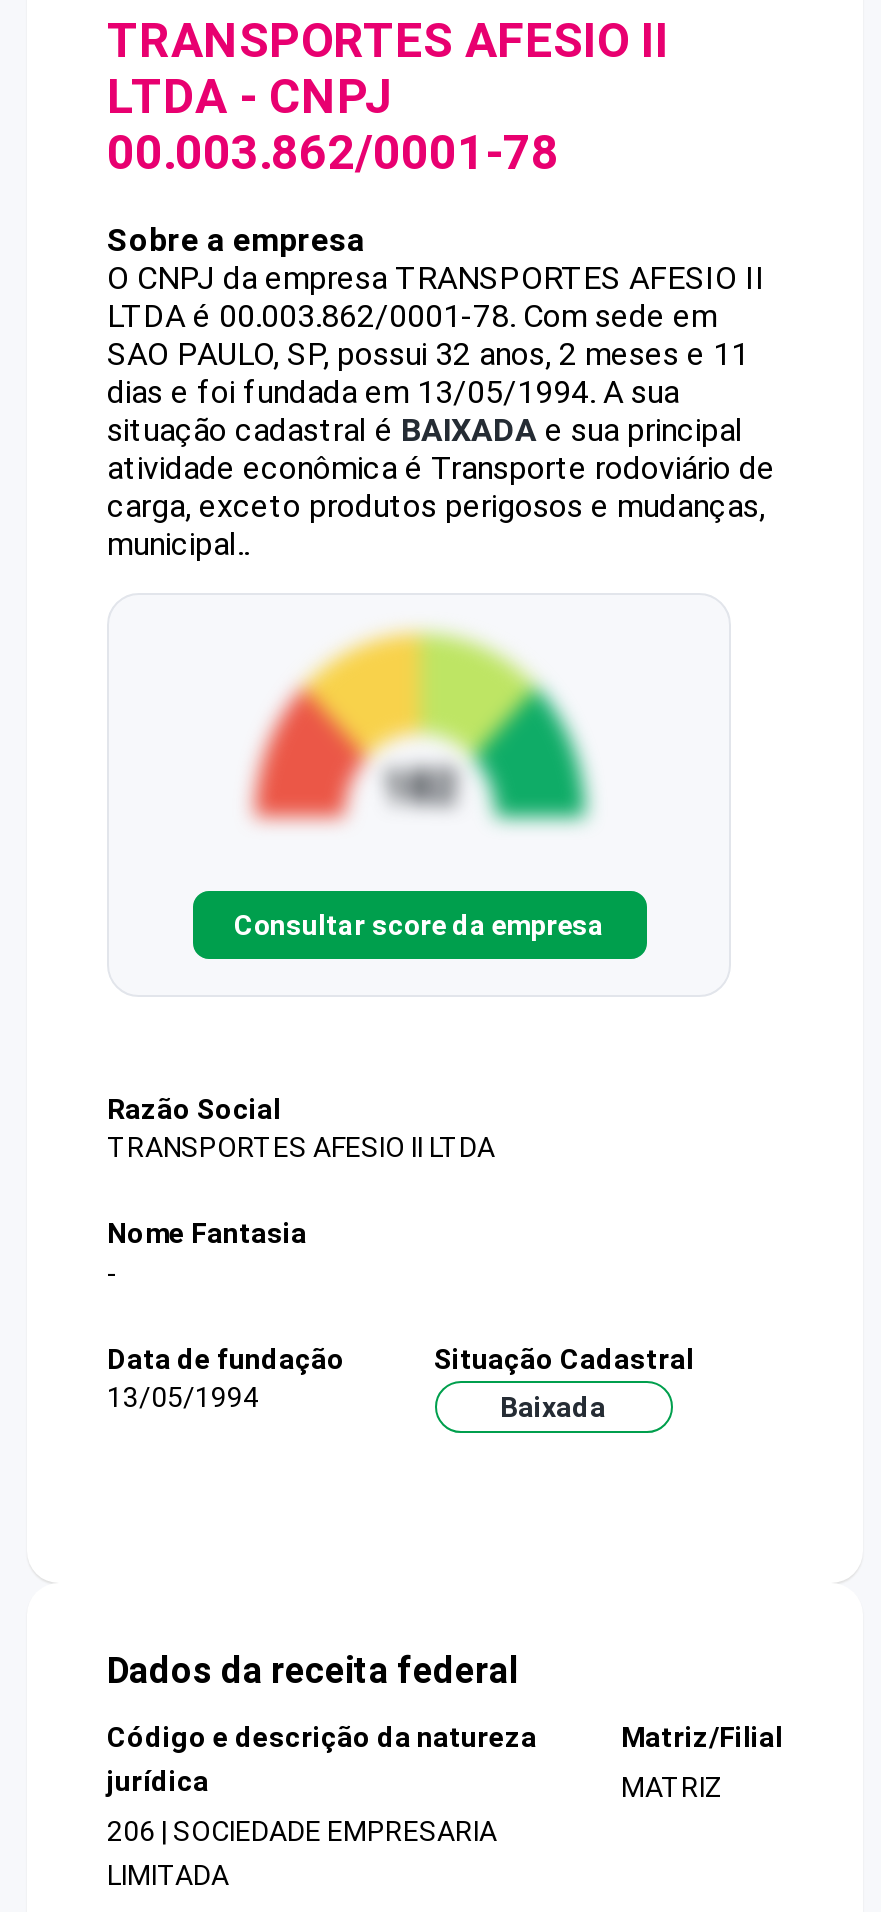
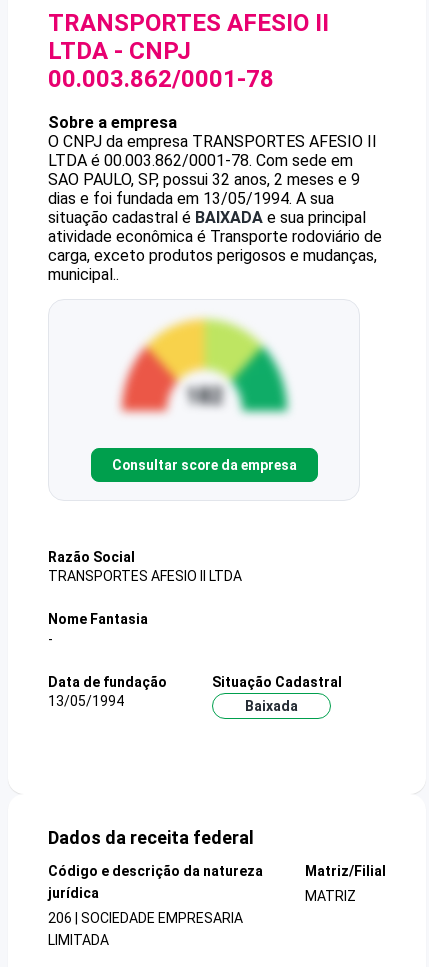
[107,335,749,373] SAO PAULO, SP, possui 32 anos, 2 meses e 11 -> [48,170,360,189] SAO PAULO, SP, possui 32 anos, 2 meses e 9

